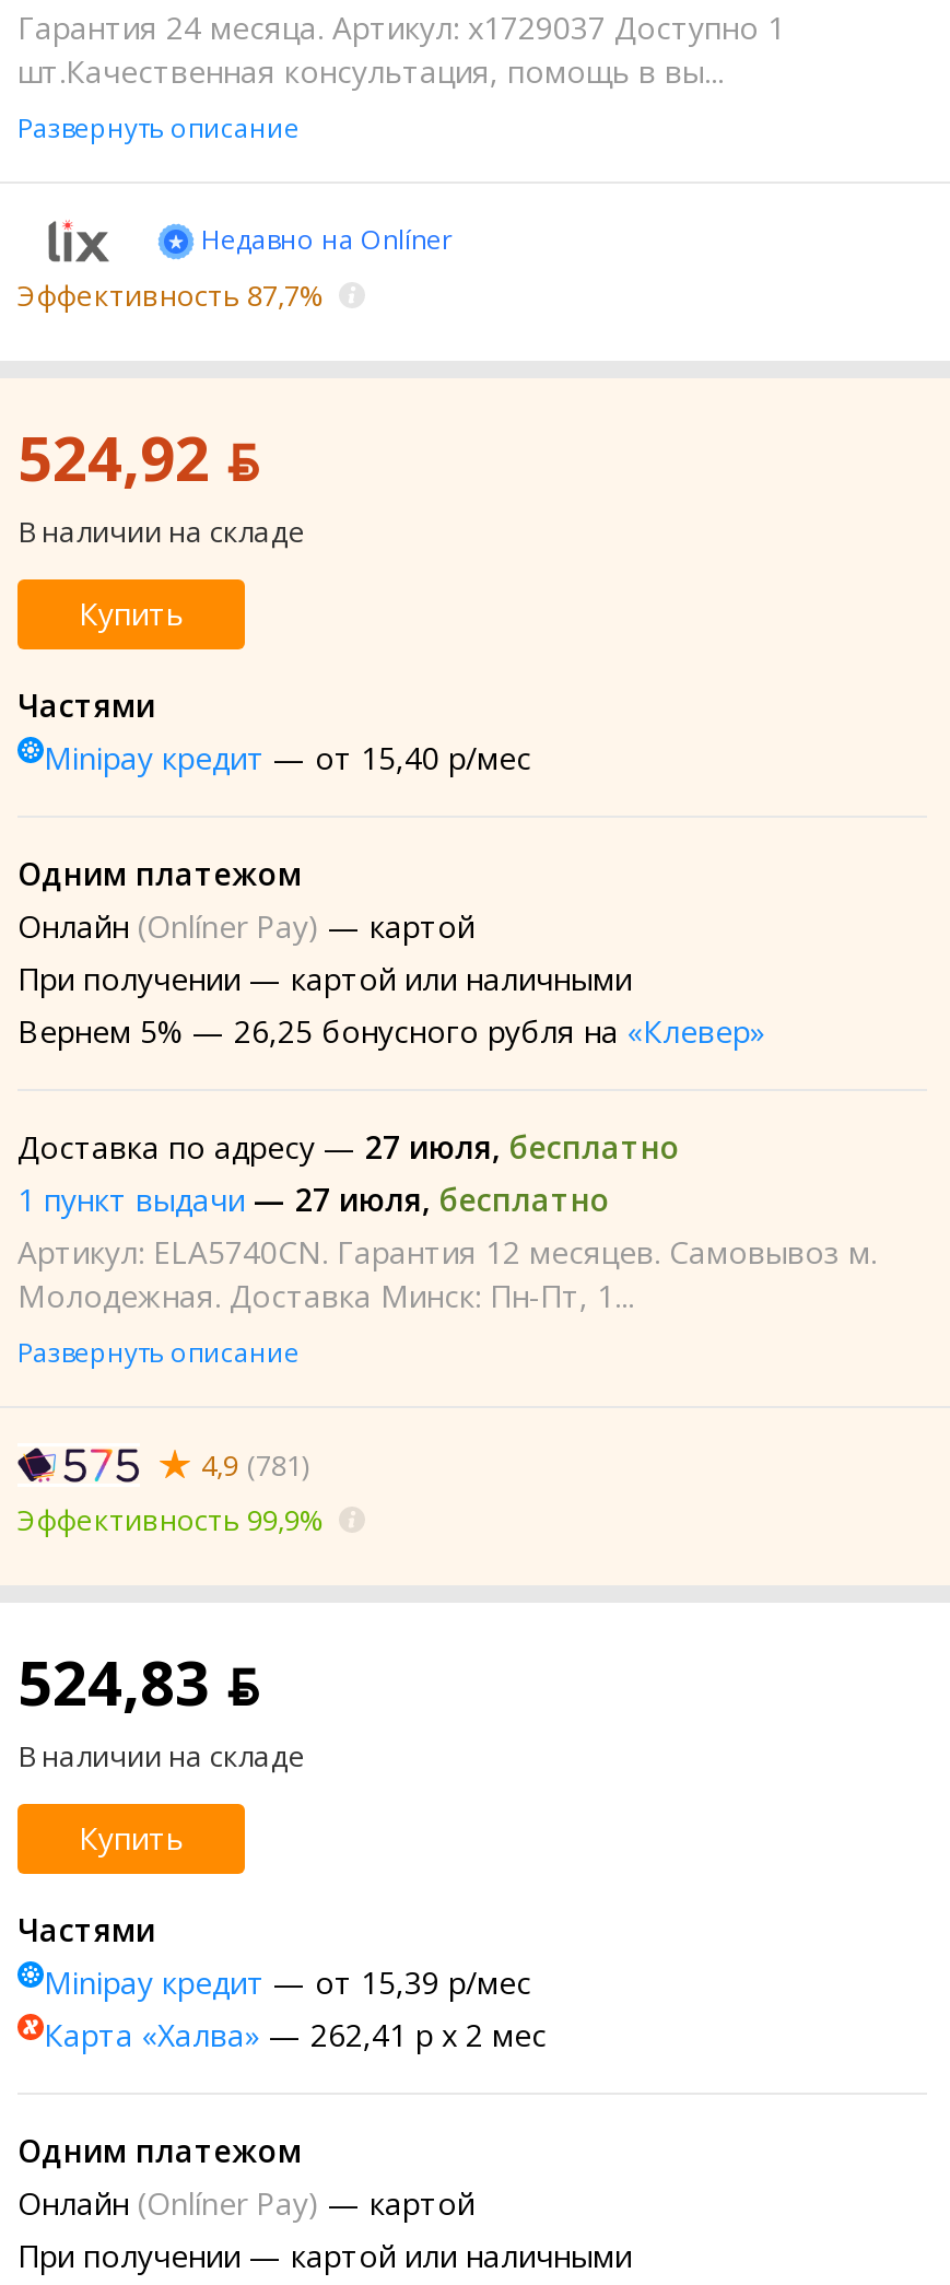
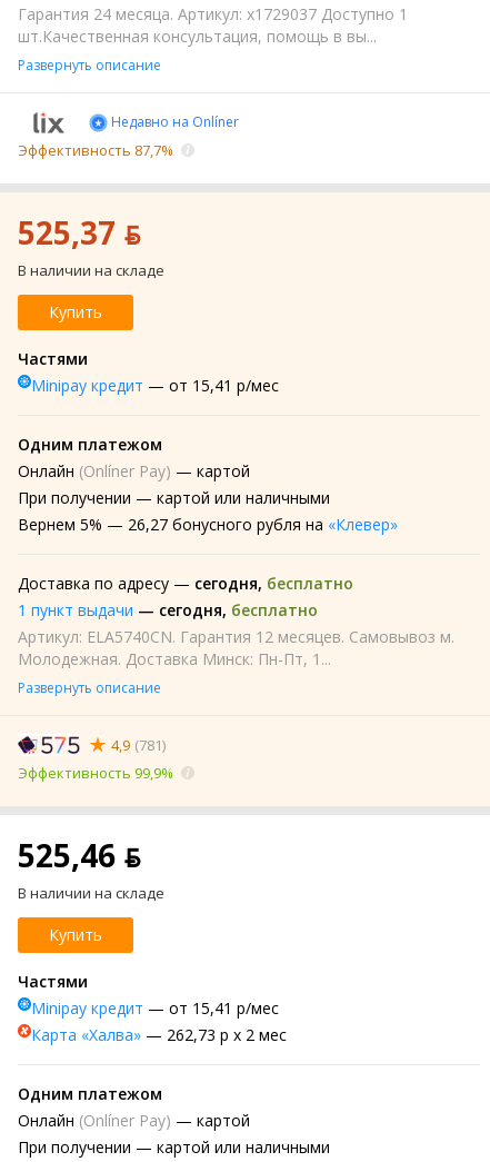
[17,416,260,499] 524,92 ƃ -> [18,212,141,254] 525,37 ƃ
[44,738,531,779] Minipay кредит — от 15,40 р/мес -> [31,375,279,396] Minipay кредит — от 15,41 р/мес
[17,1011,765,1052] Вернем 5% — 26,25 бонусного рубля на «Клевер» -> [18,514,398,535] Вернем 5% — 26,27 бонусного рубля на «Клевер»
[17,1127,680,1221] Доставка по адресу — 27 июля, бесплатно | 1 пункт выдачи — 27 июля, бесплатно -> [18,573,353,621] Доставка по адресу — сегодня, бесплатно | 1 пункт выдачи — сегодня, бесплатно
[17,1641,260,1724] 524,83 ƃ -> [18,834,141,877] 525,46 ƃ
[44,1962,531,2004] Minipay кредит — от 15,39 р/мес -> [31,998,279,1019] Minipay кредит — от 15,41 р/мес
[44,2015,547,2056] Карта «Халва» — 262,41 р х 2 мес -> [31,1024,287,1046] Карта «Халва» — 262,73 р х 2 мес

